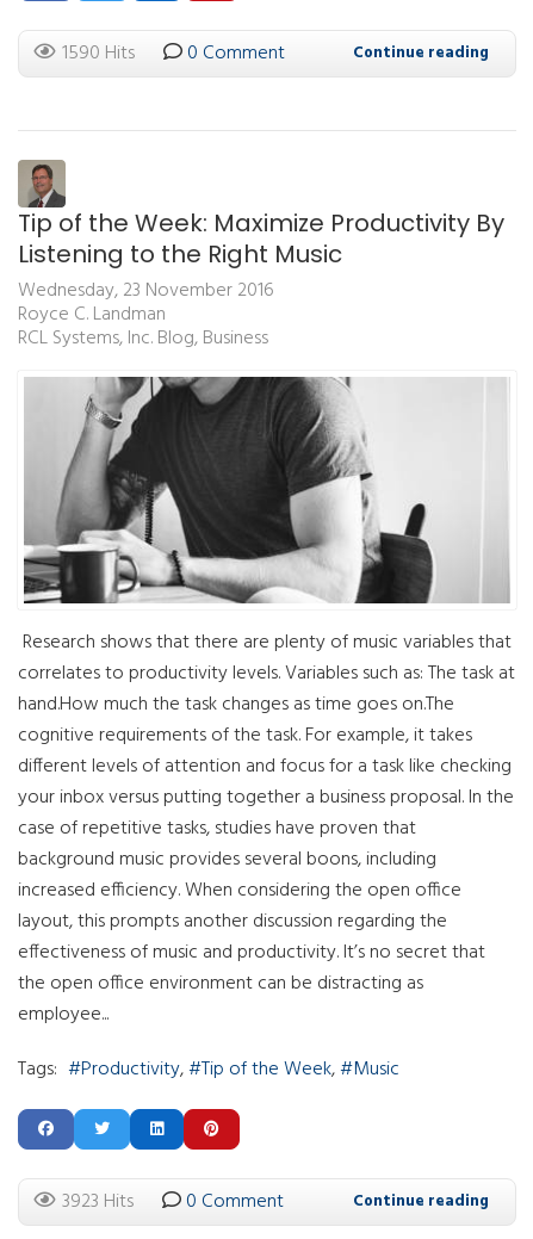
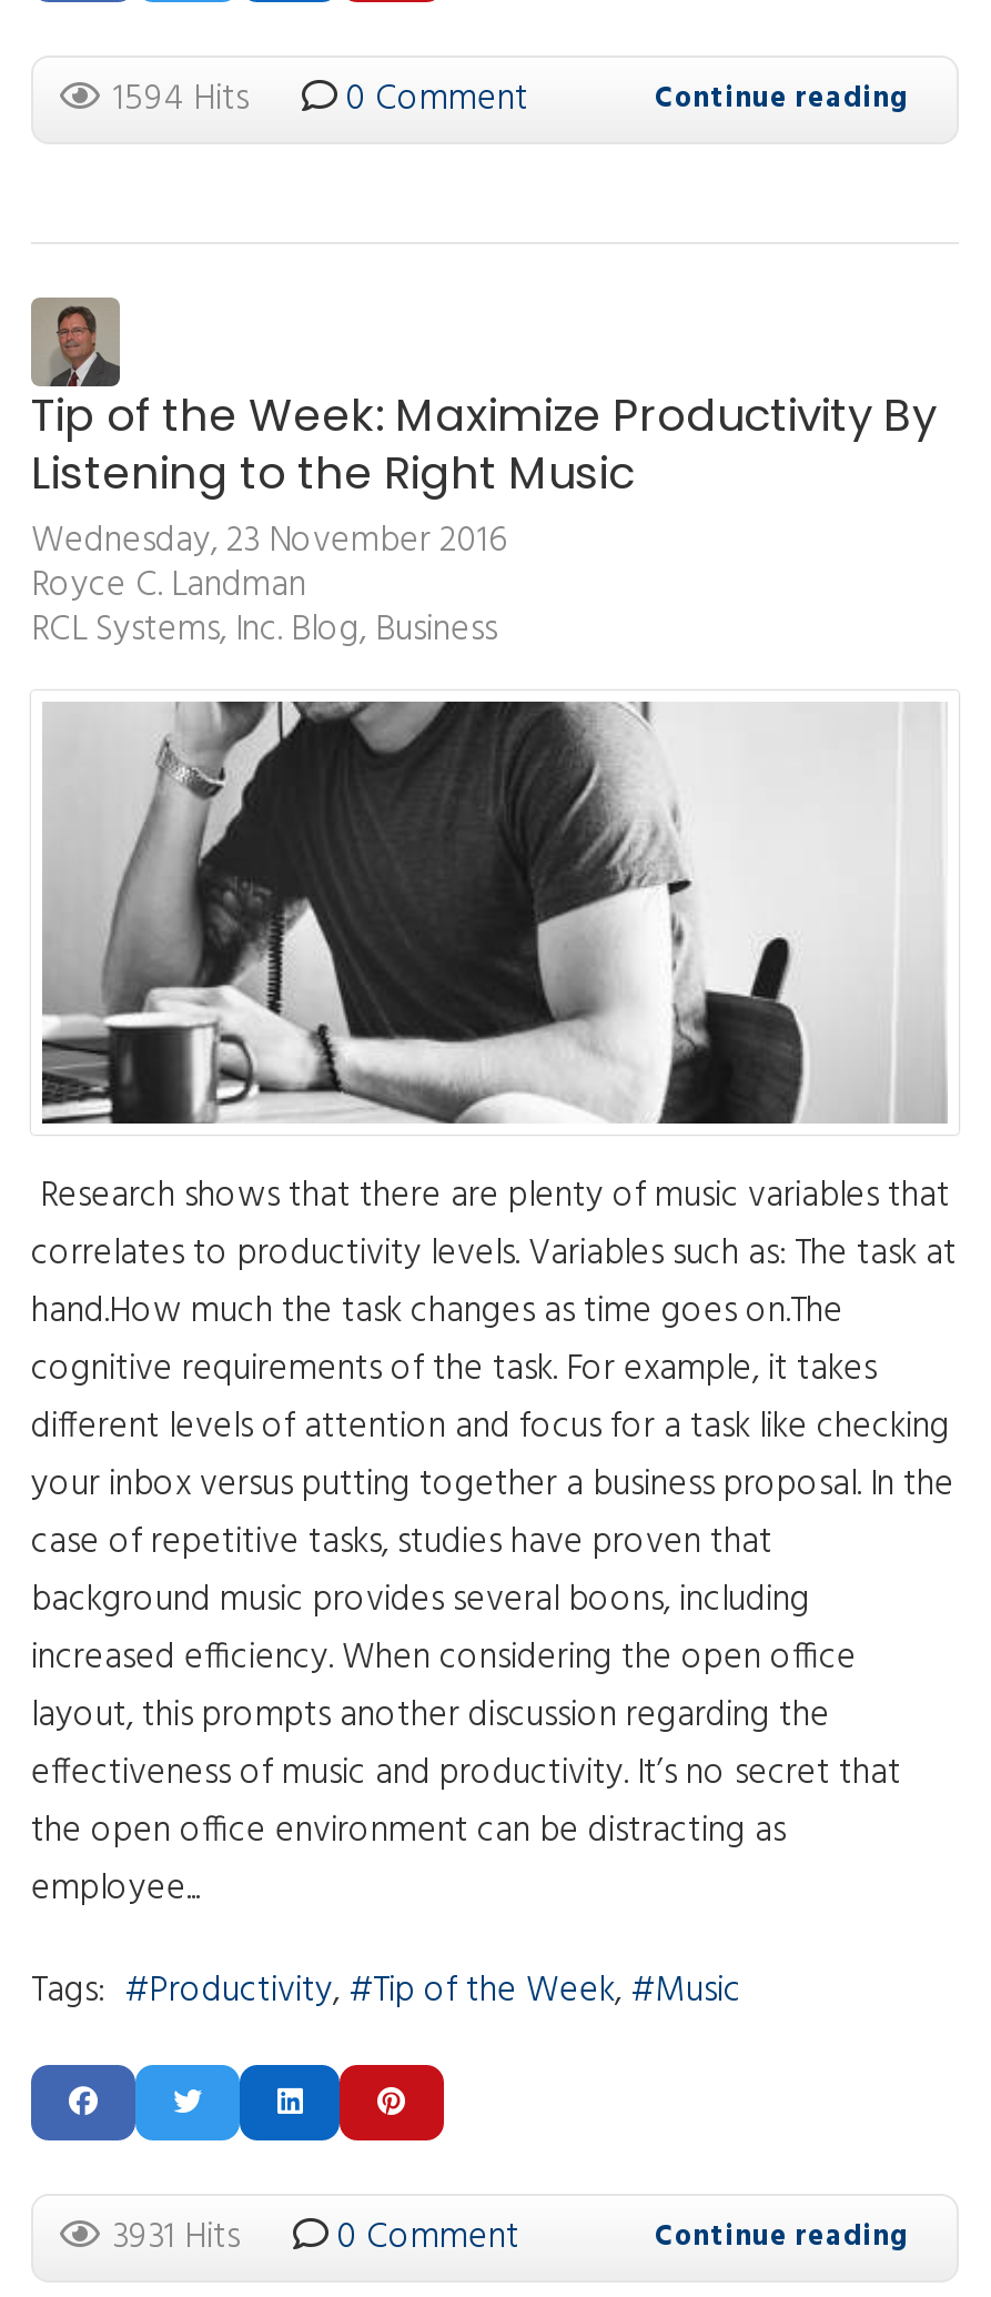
[57,38,285,69] 1590 Hits 0 Comment -> [104,70,528,128] 1594 Hits 0 Comment
[57,1186,284,1217] 3923 Hits 0 Comment -> [104,2208,519,2266] 3931 Hits 0 Comment

